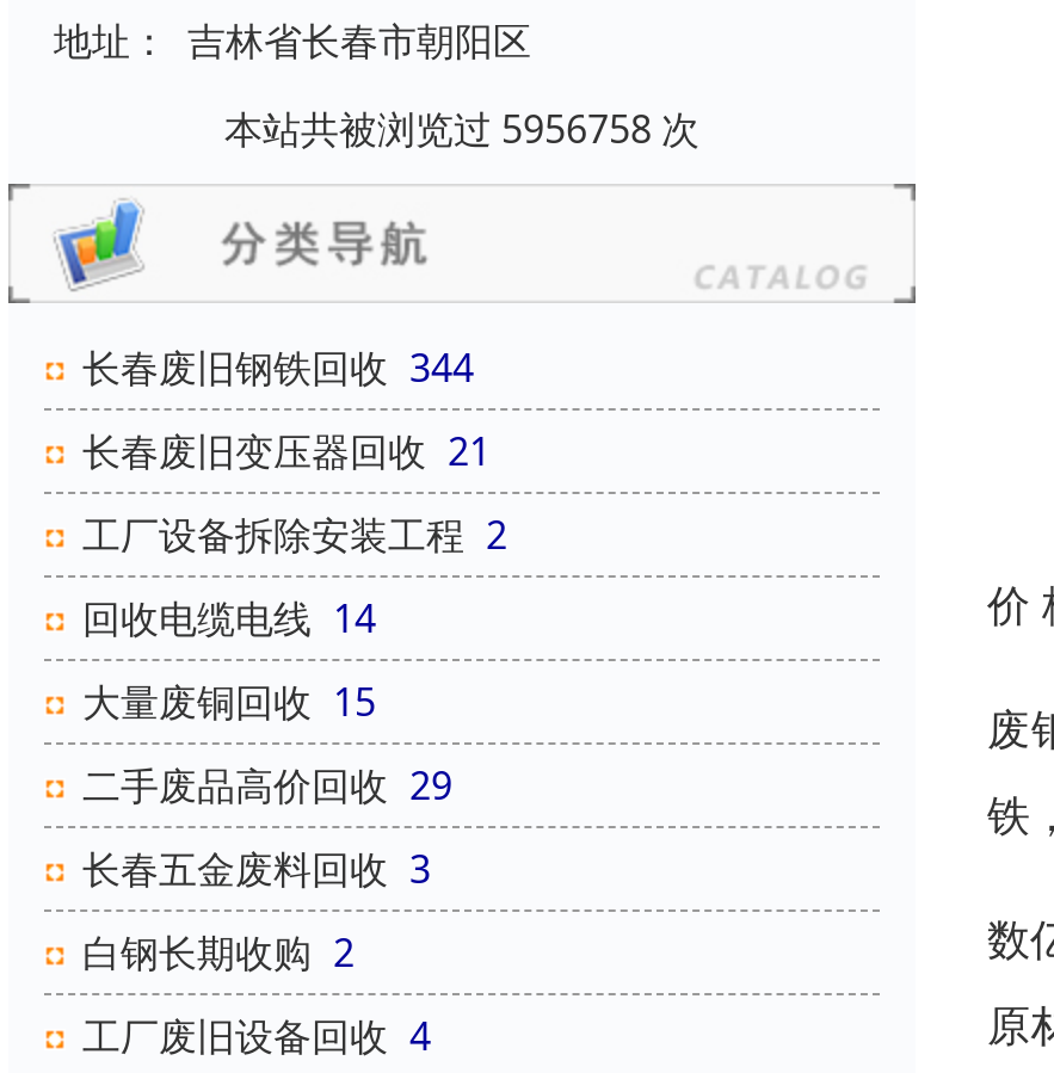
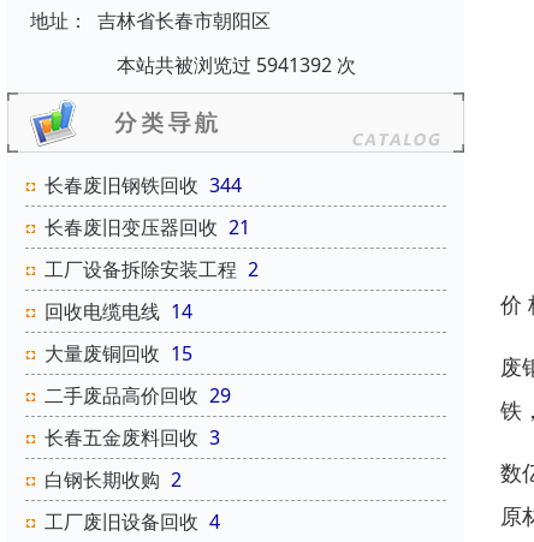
[224,103,699,156] 本站共被浏览过 5956758 次 -> [116,52,355,78] 本站共被浏览过 5941392 次

